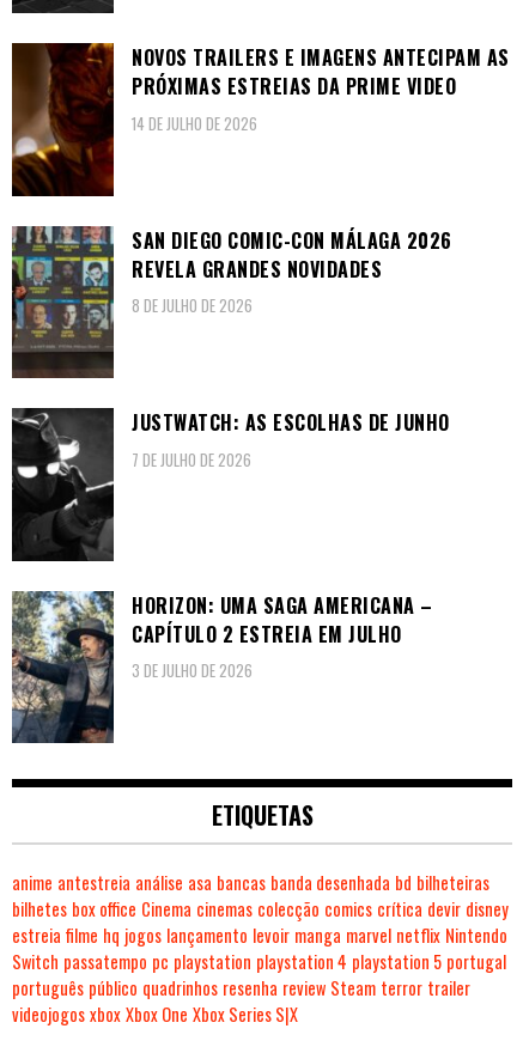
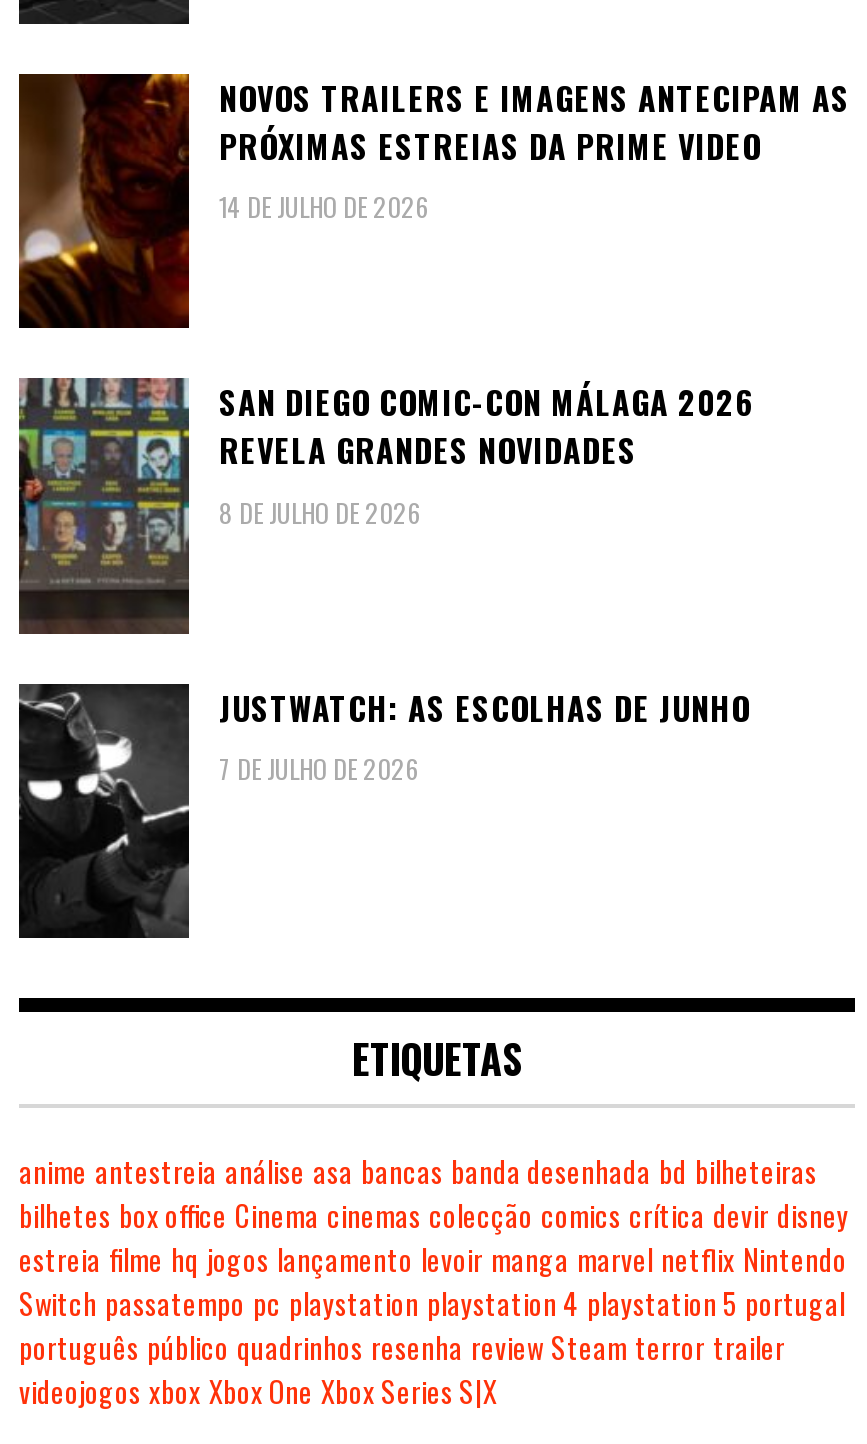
[11,591,433,744] [image] | HORIZON: UMA SAGA AMERICANA – | CAPÍTULO 2 ESTREIA EM JULHO | 3 DE JULHO DE 2026 -> none

